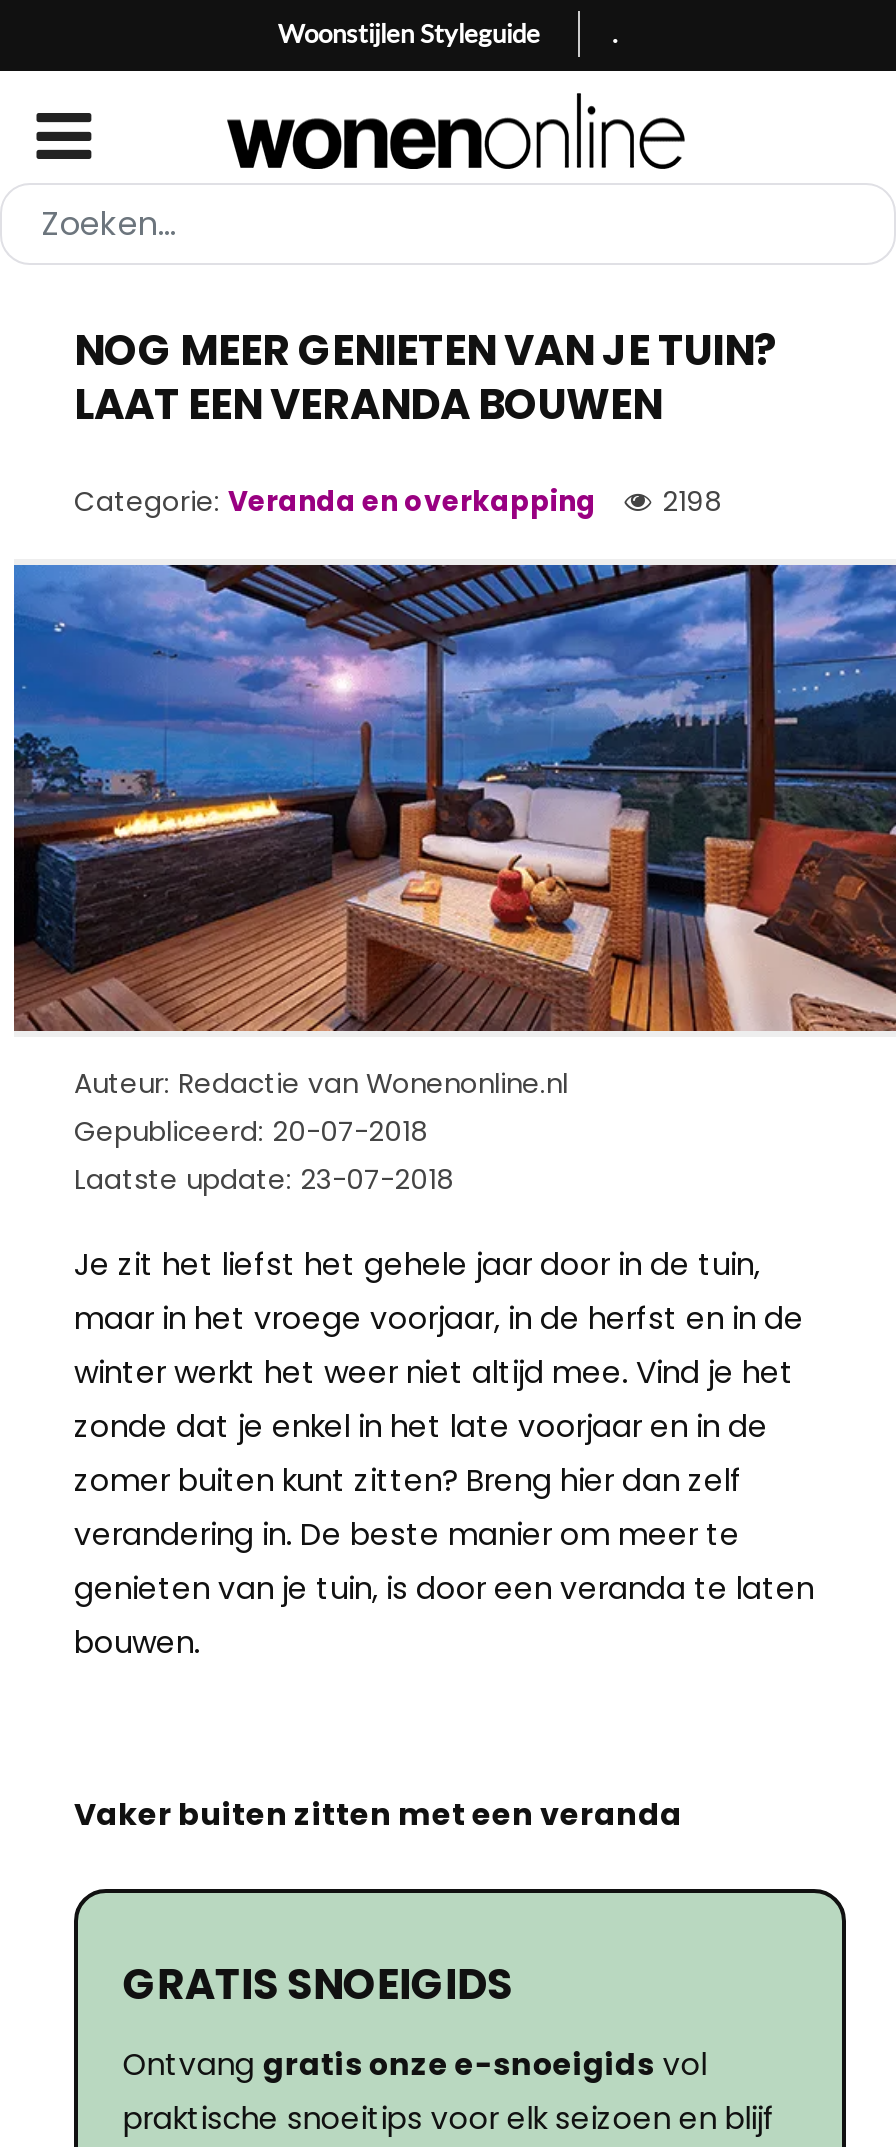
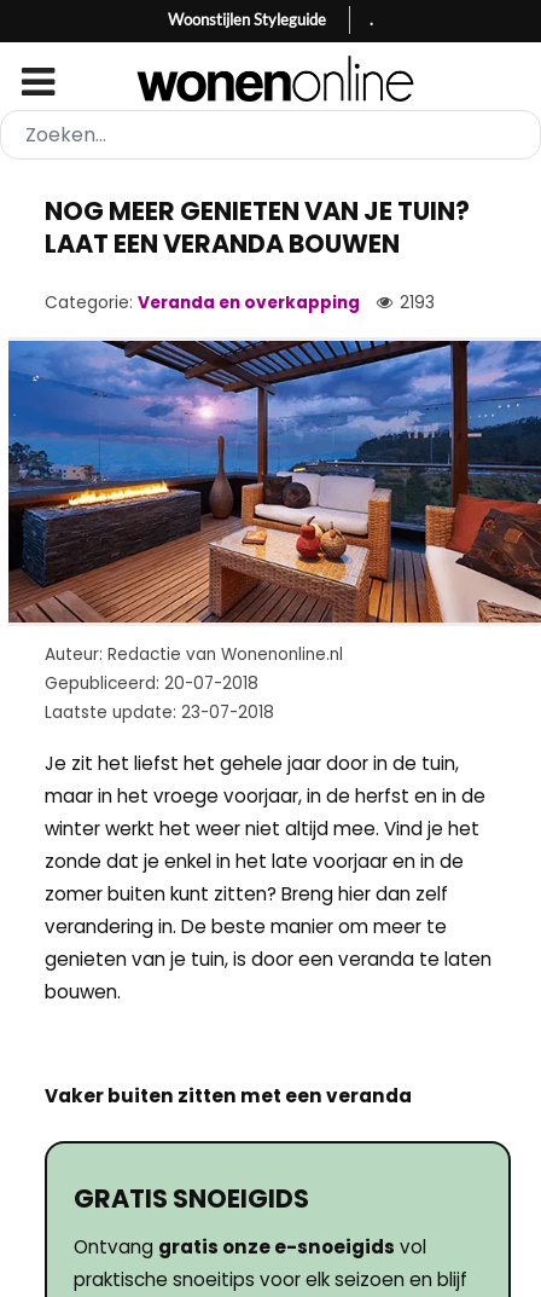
[74,483,722,521] Categorie: Veranda en overkapping 2198 -> [45,291,435,314] Categorie: Veranda en overkapping 2193

